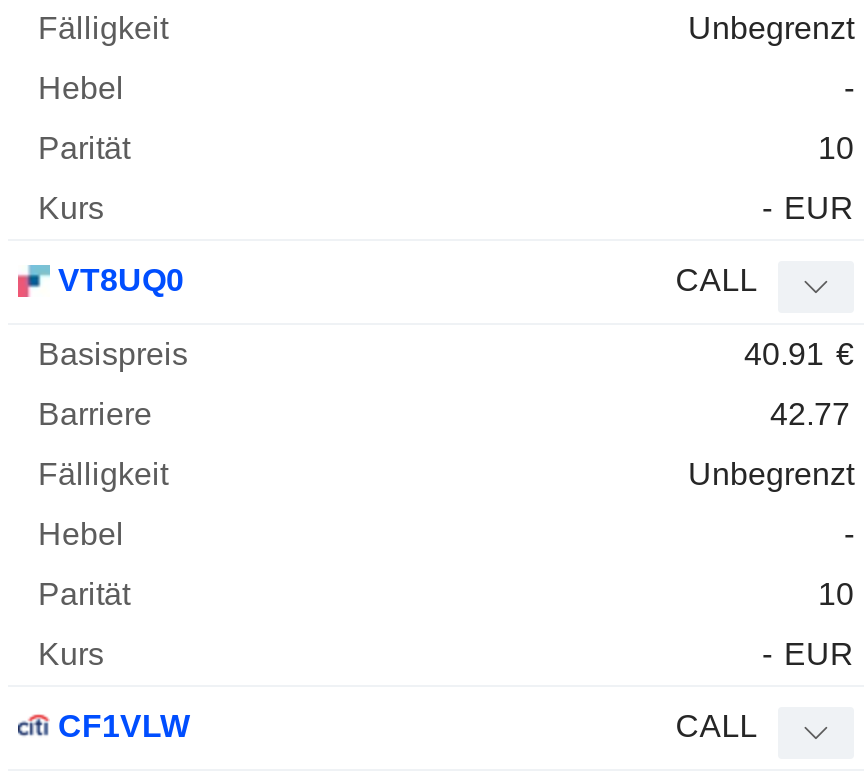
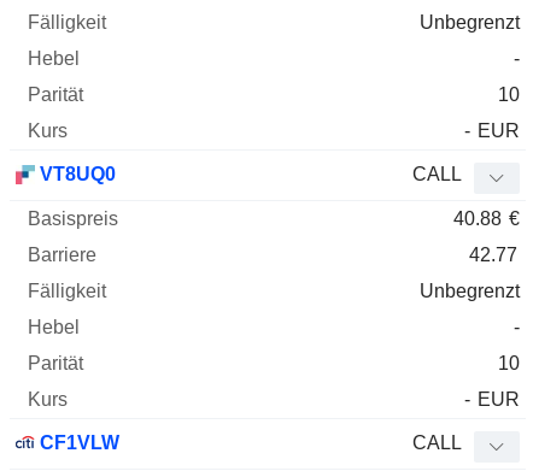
[744,337,854,371] 40.91 € -> [453,209,520,229] 40.88 €

